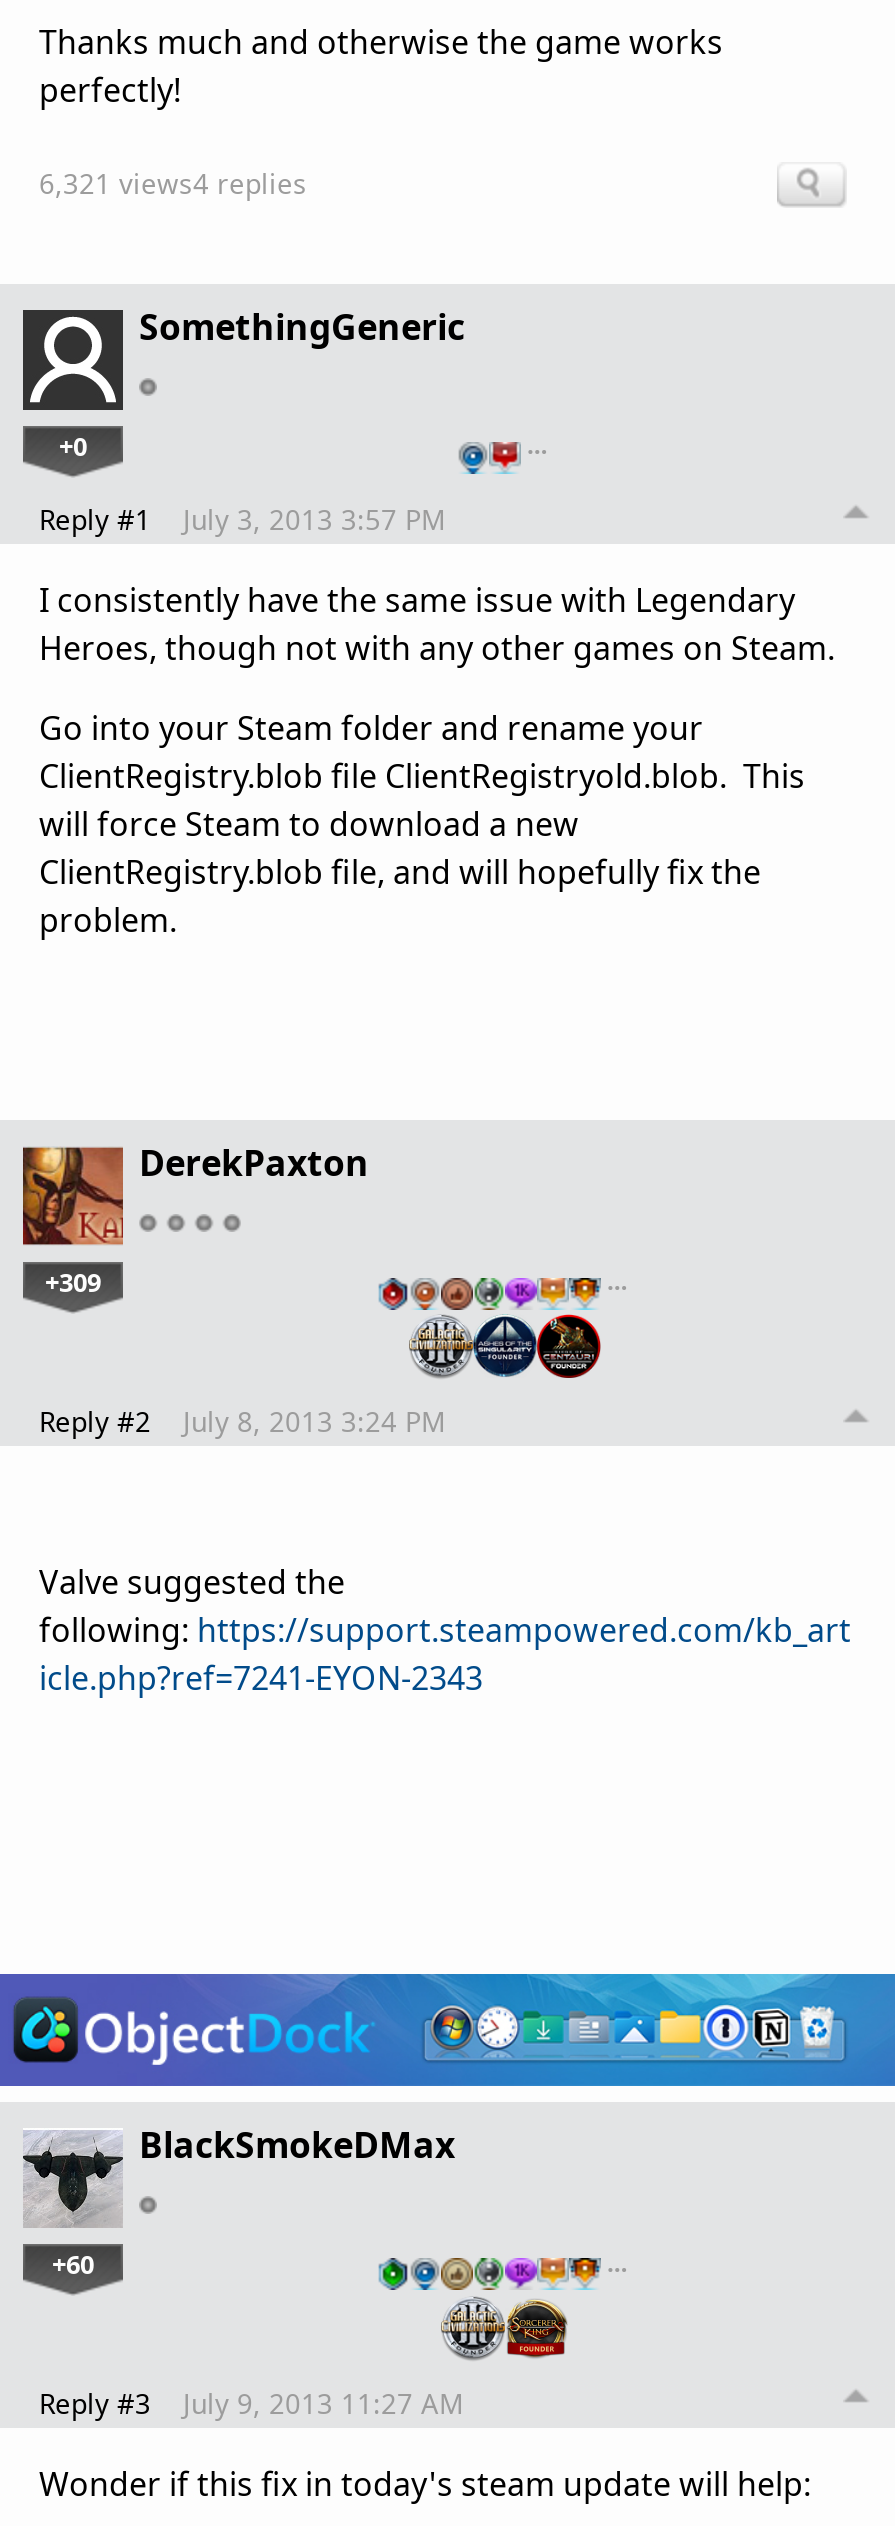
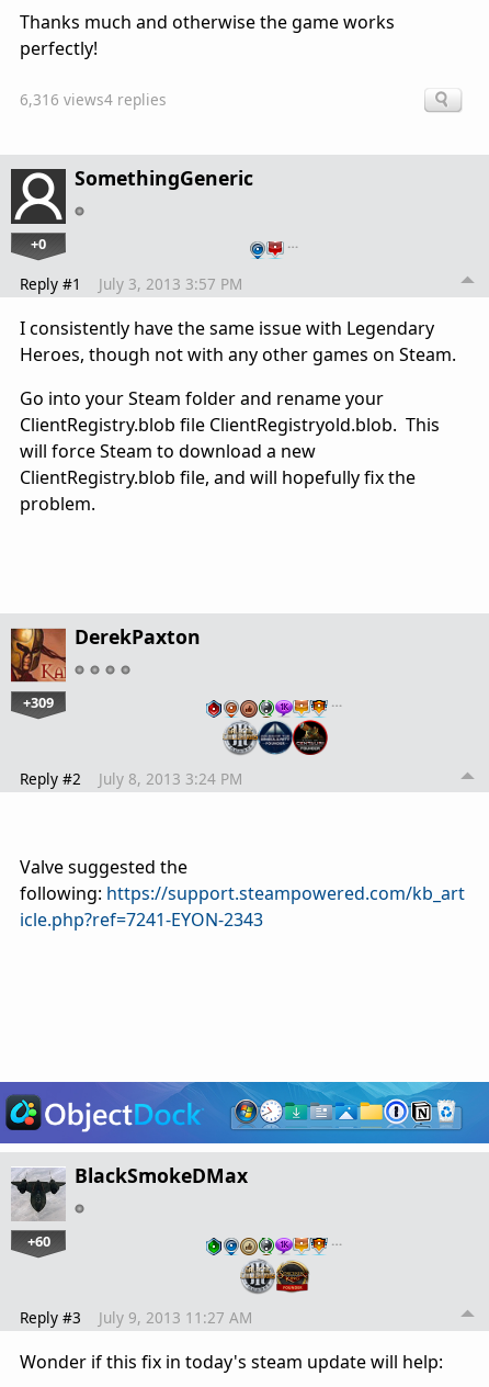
[39,163,307,201] 6,321 views4 replies -> [20,88,167,109] 6,316 views4 replies

